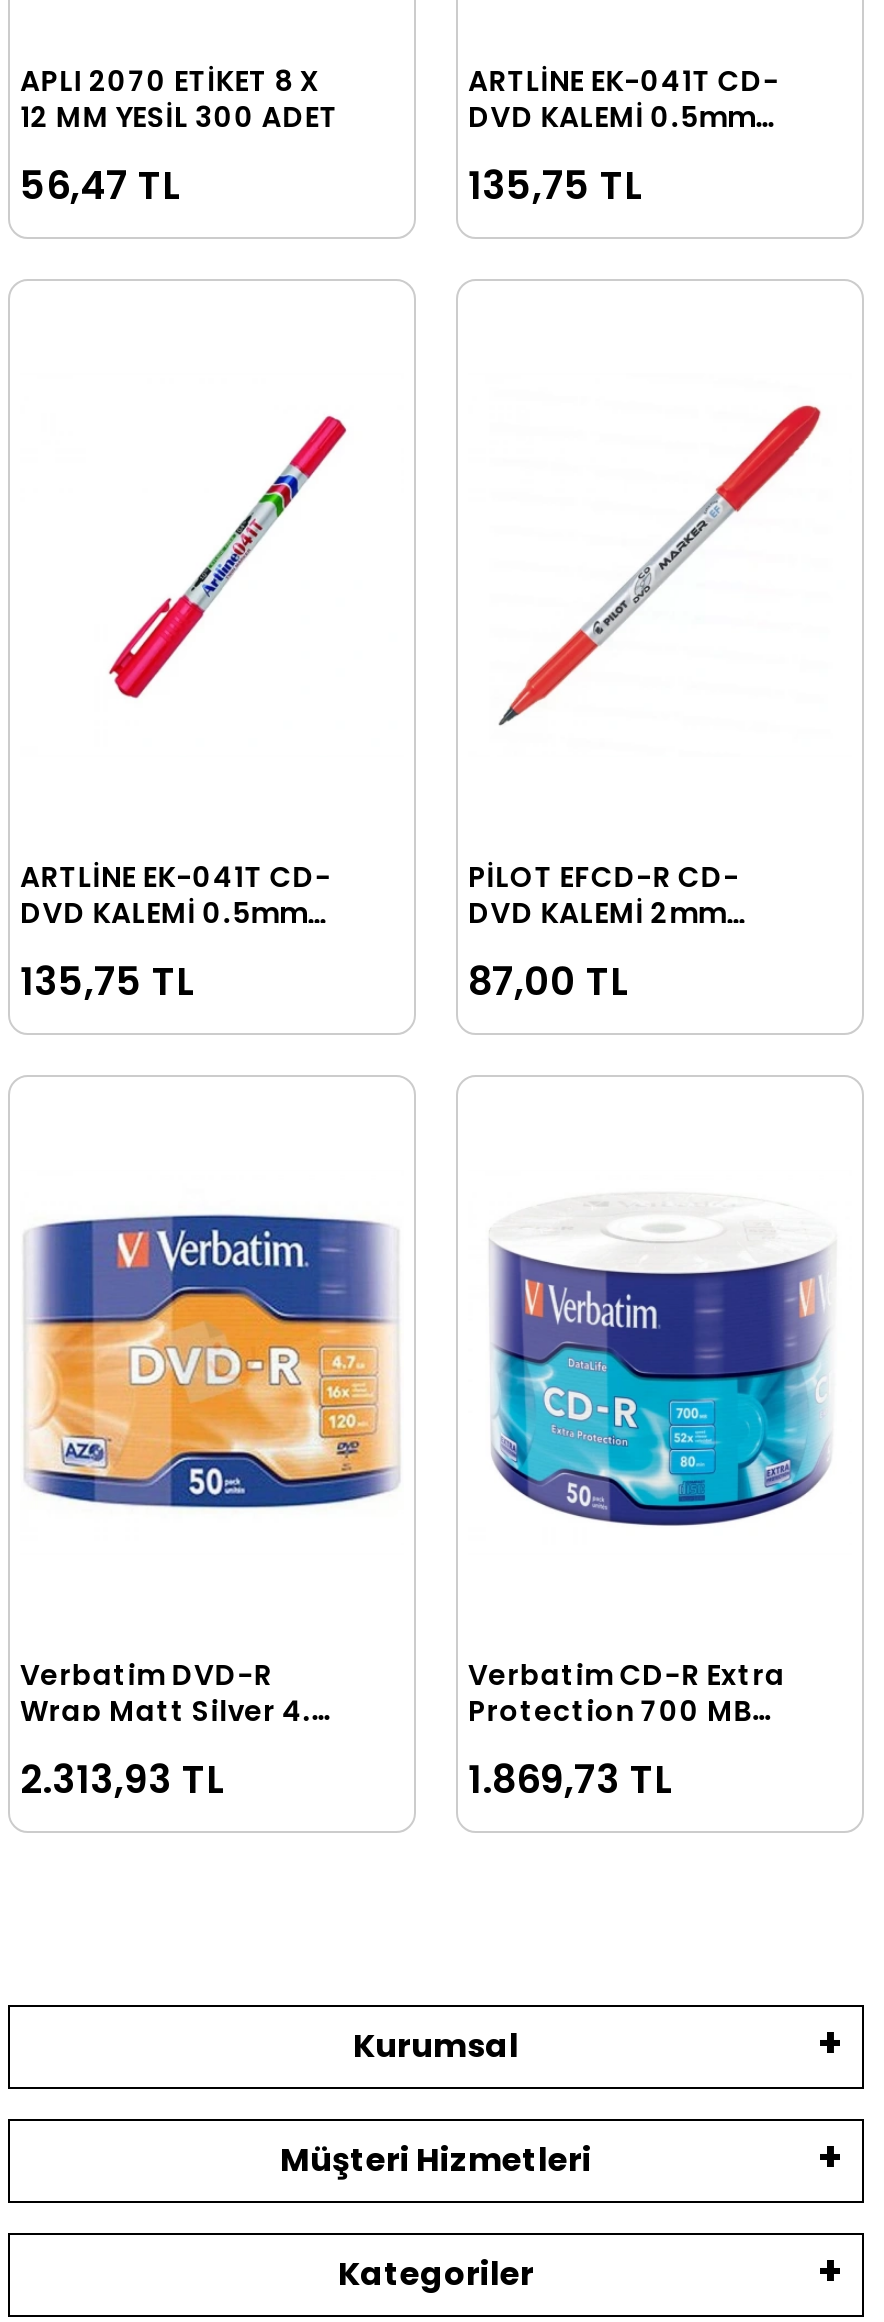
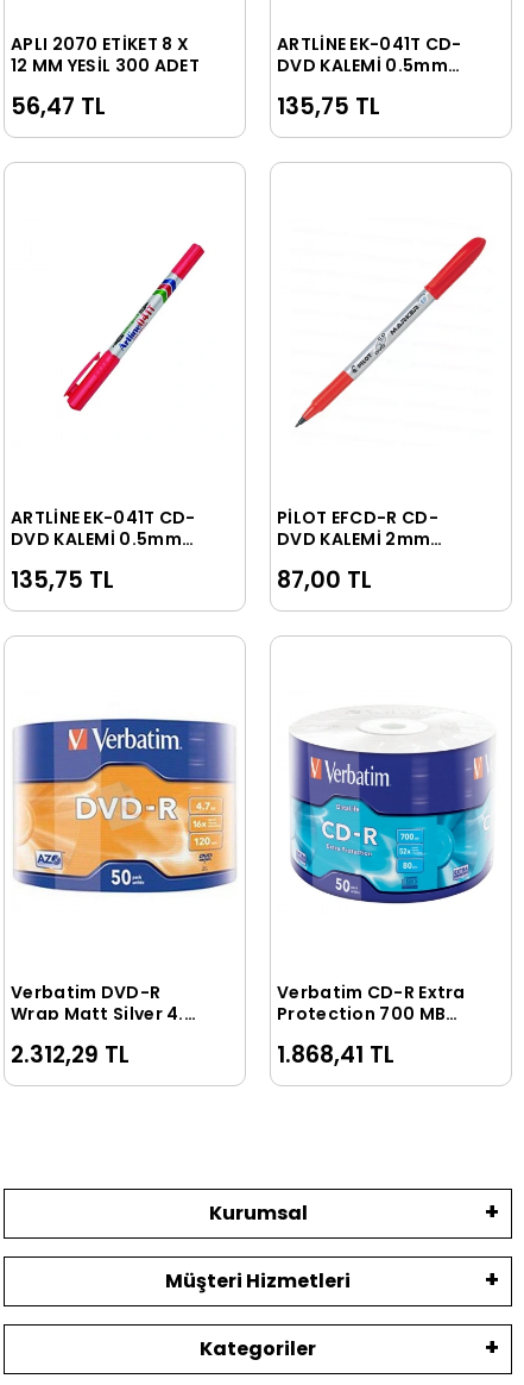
[20,1752,224,1806] 2.313,93 TL -> [11,1038,130,1071] 2.312,29 TL
[468,1752,672,1806] 1.869,73 TL -> [277,1038,394,1071] 1.868,41 TL

